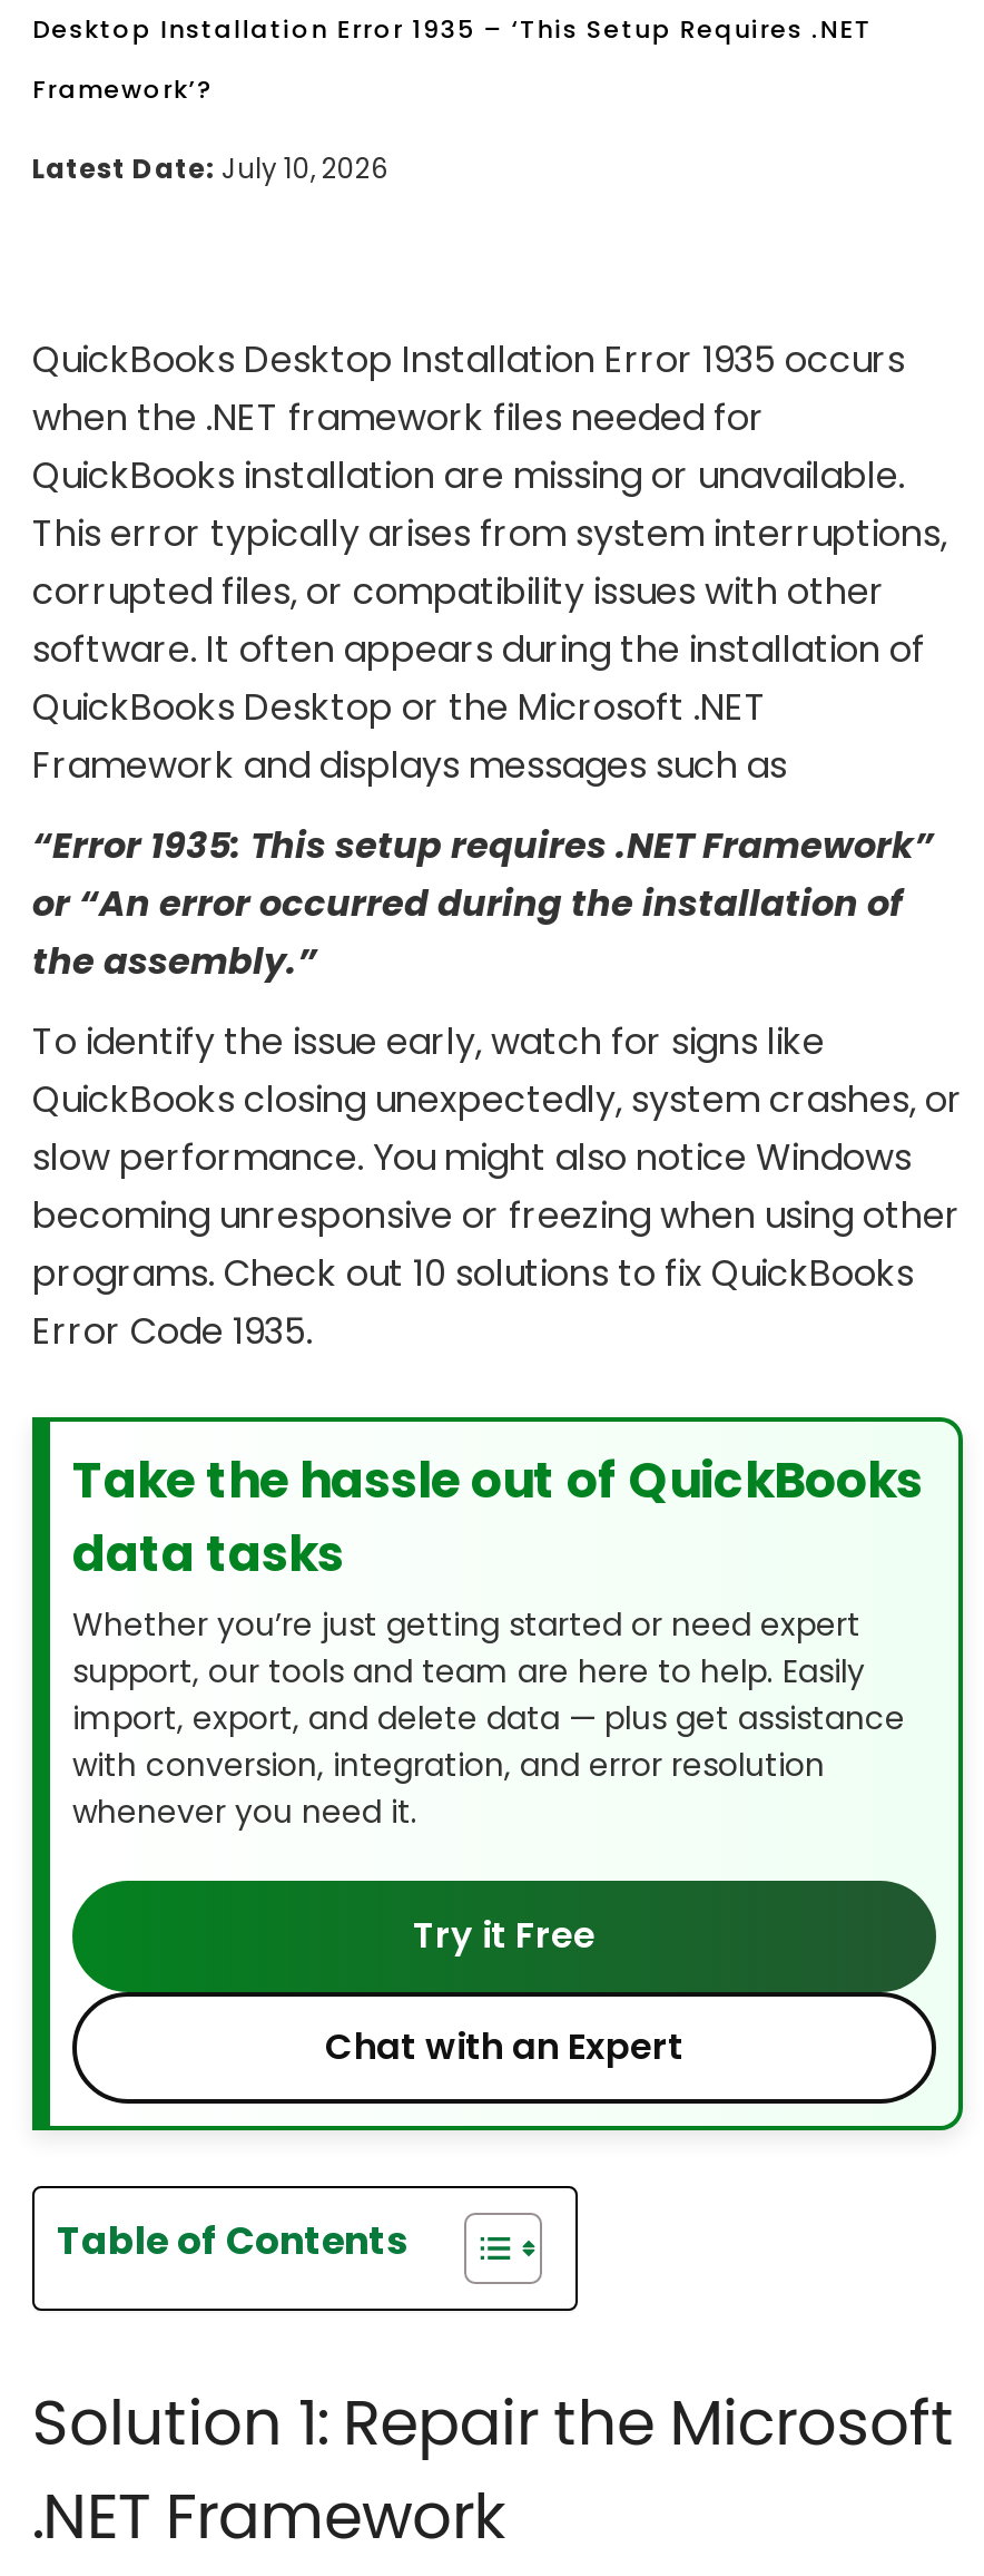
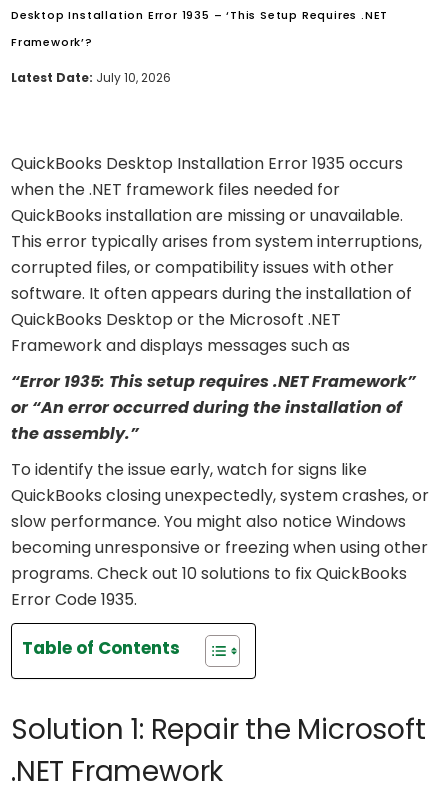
[30,1415,965,2135] [image] | Take the hassle out of QuickBooks | data tasks | Whether you’re just getting started or need expert | support, our tools and team are here to help. Easily | import, export, and delete data — plus get assistance | with conversion, integration, and error resolution | whenever you need it. | Try it Free | Chat with an Expert -> none

